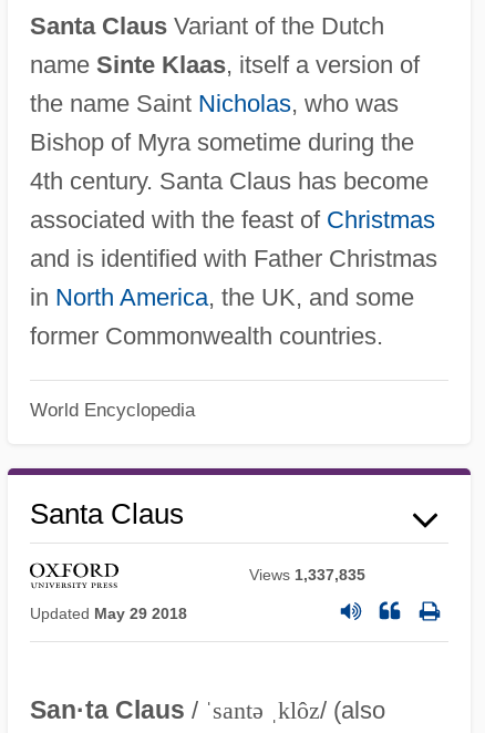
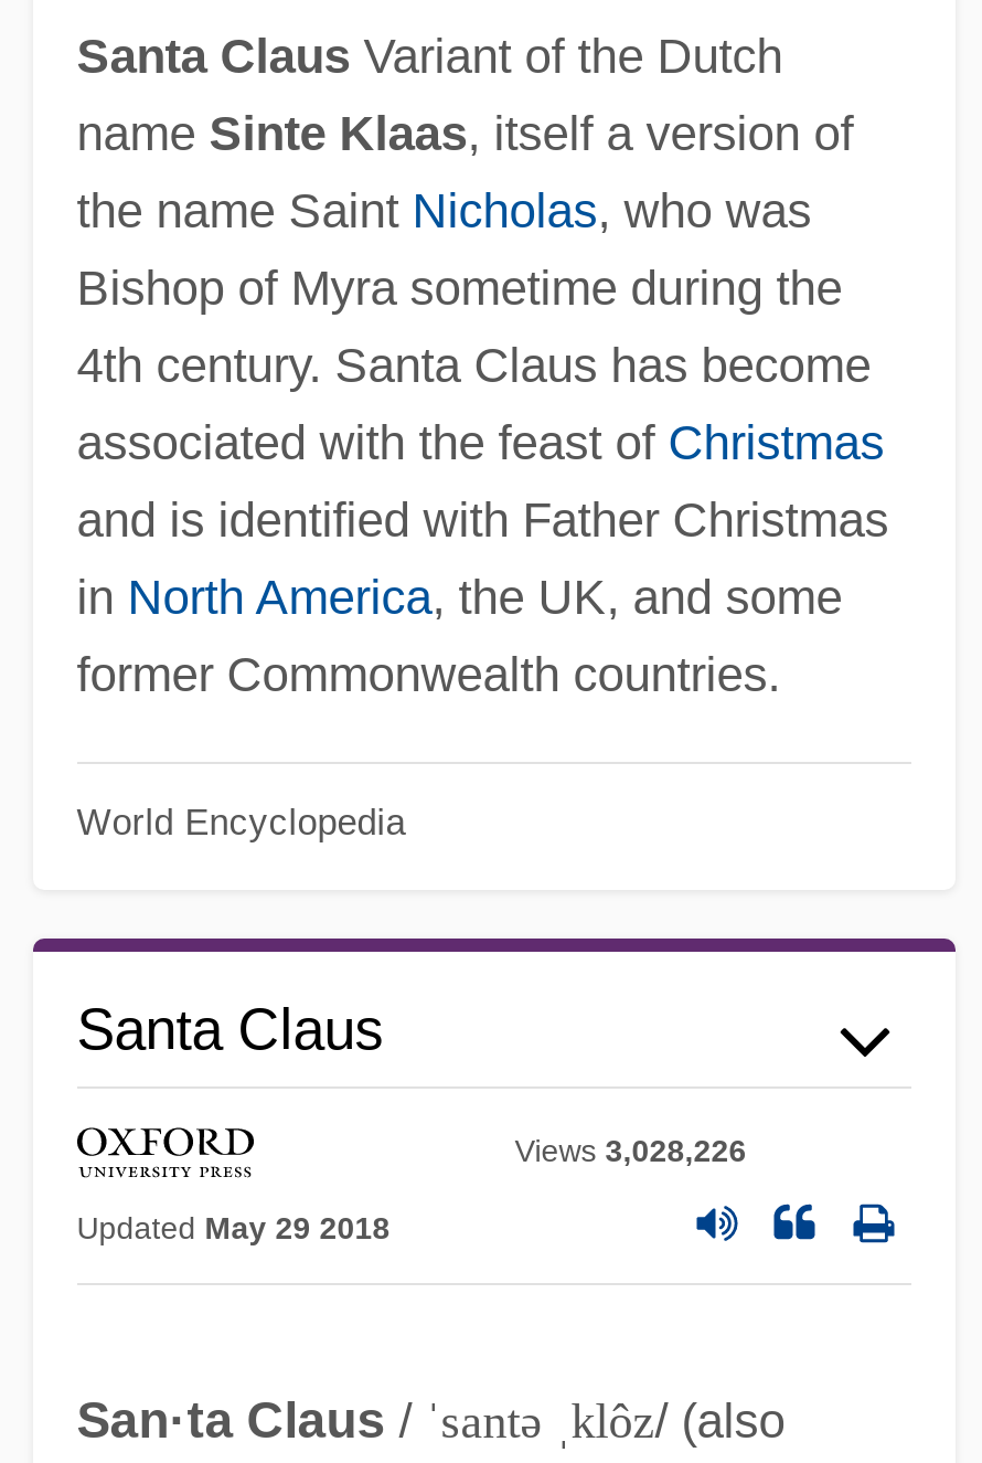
[249,566,366,584] Views 1,337,835 -> [515,1133,746,1168] Views 3,028,226

